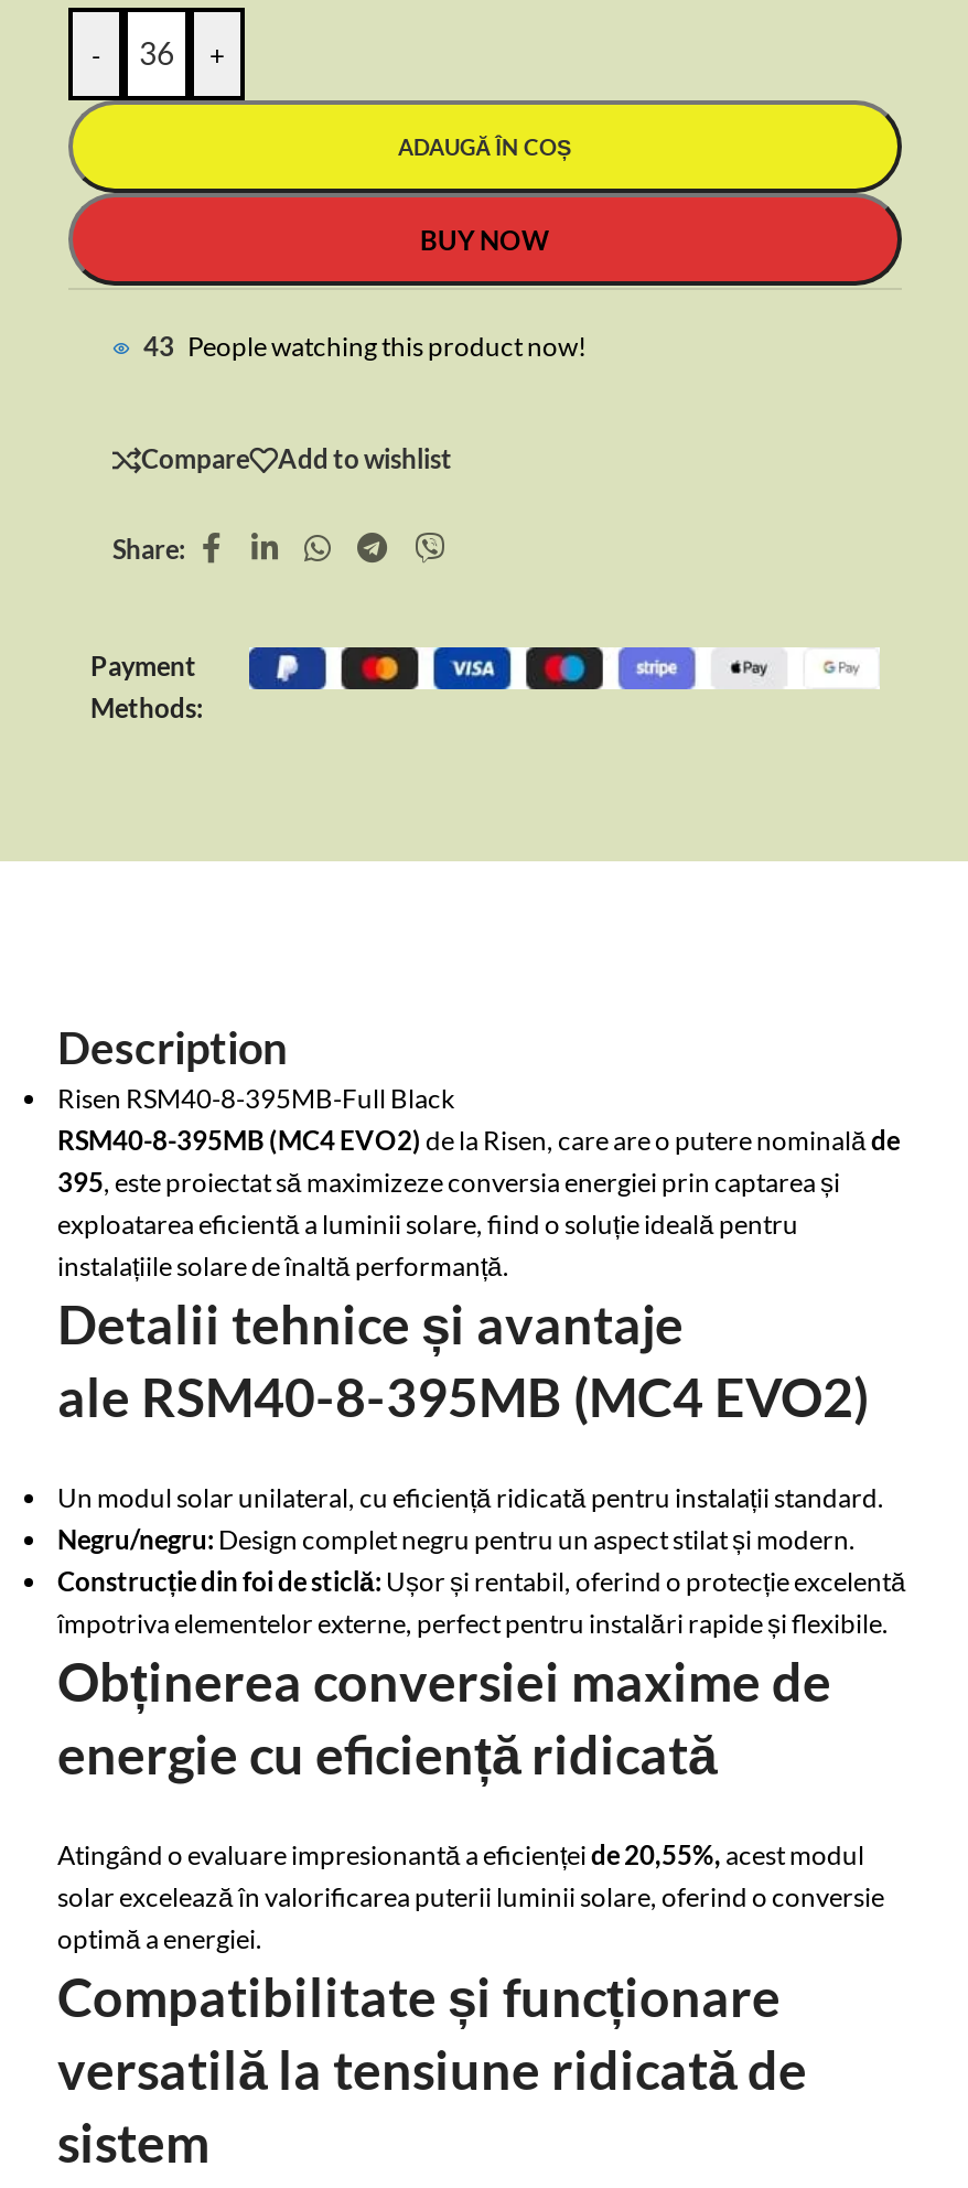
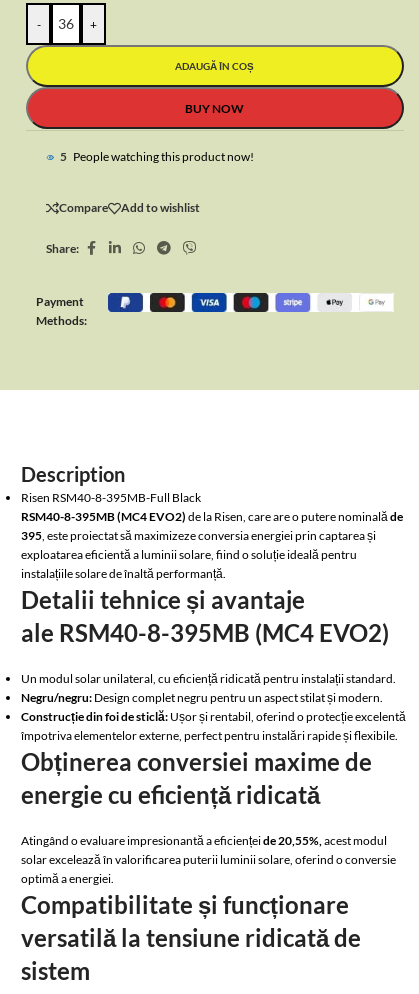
[143,330,587,363] 43 People watching this product now! -> [60,149,254,164] 5 People watching this product now!

